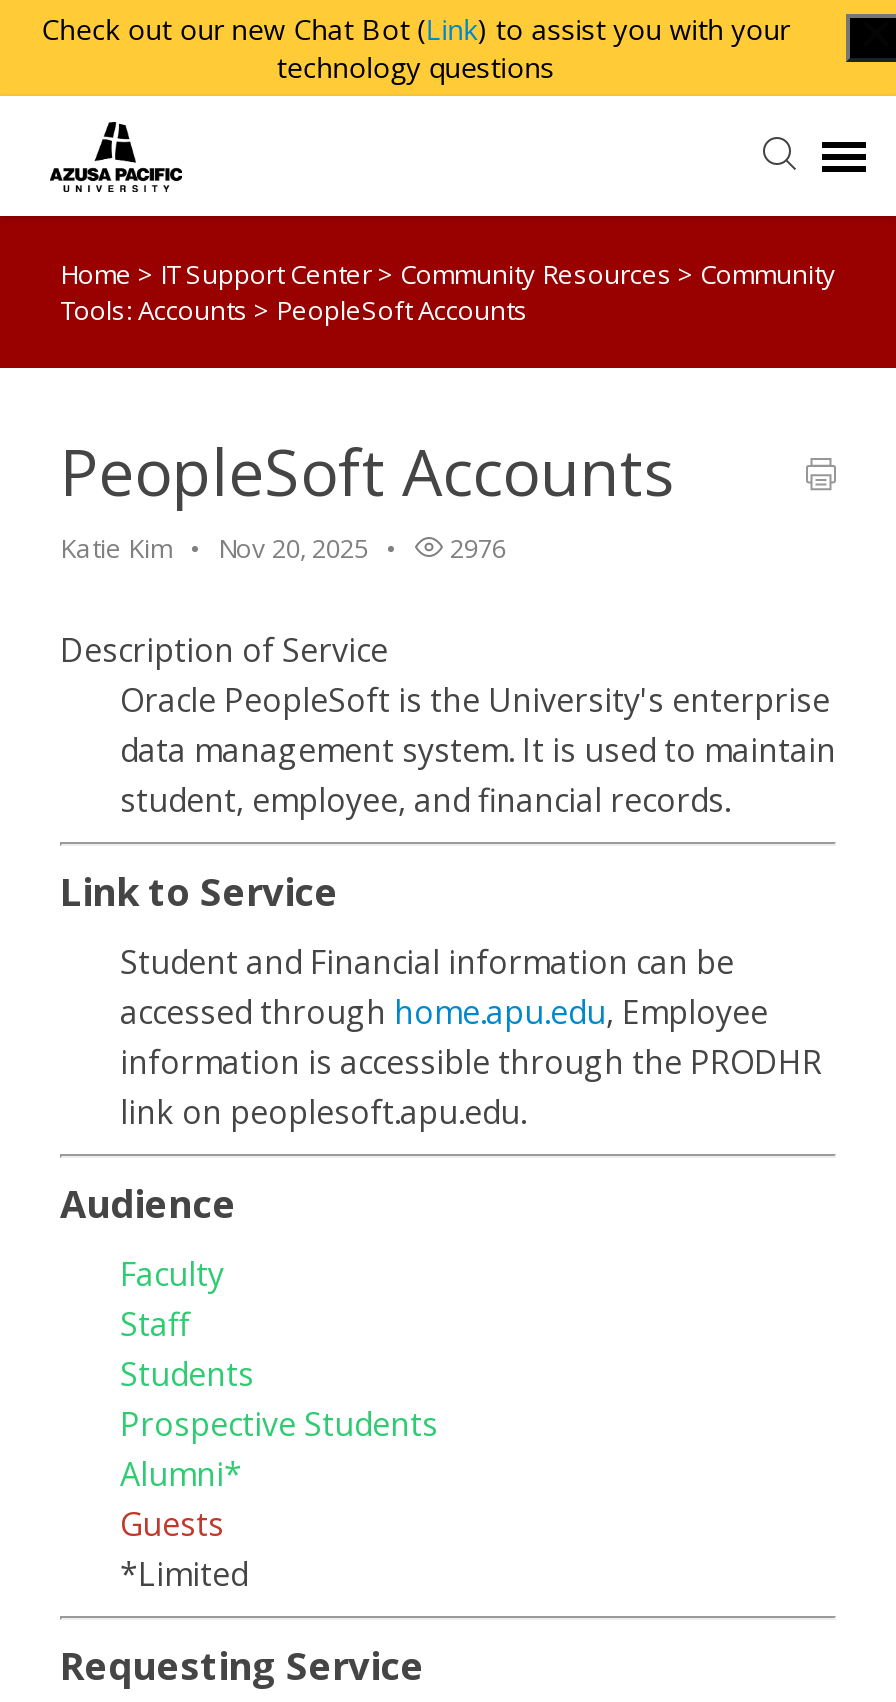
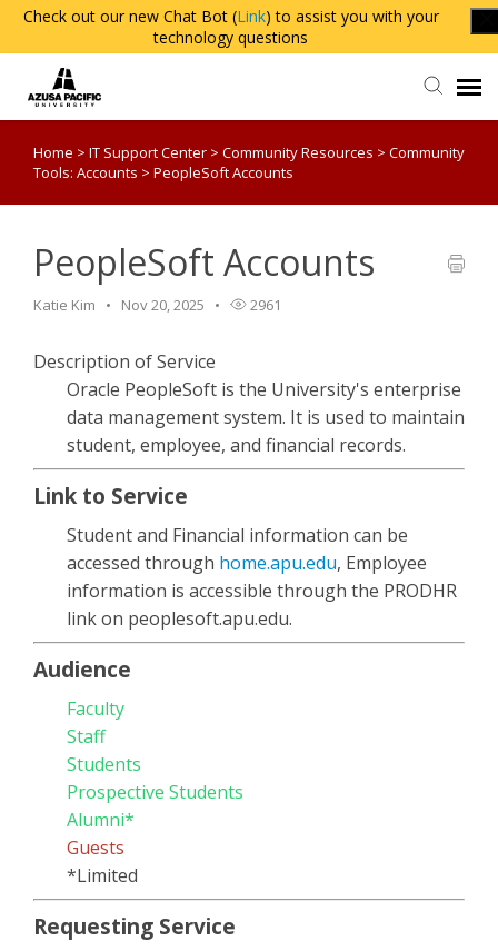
[444,530,506,566] 2976 -> [247,295,281,315] 2961

